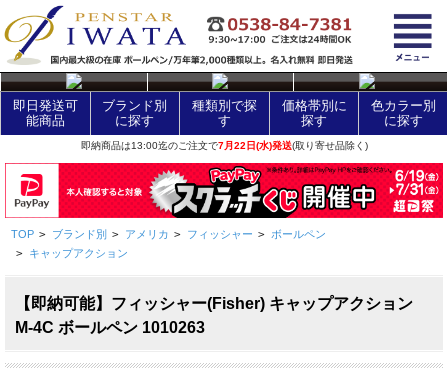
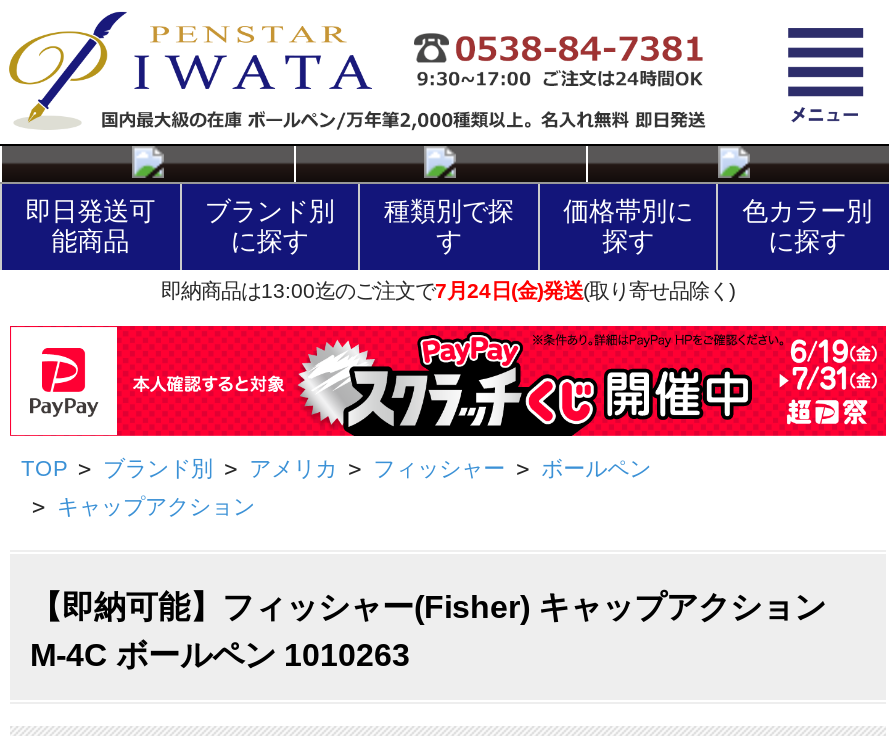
[80,140,367,151] 即納商品は13:00迄のご注文で7月22日(水)発送(取り寄せ品除く) -> [161,281,735,303] 即納商品は13:00迄のご注文で7月24日(金)発送(取り寄せ品除く)

